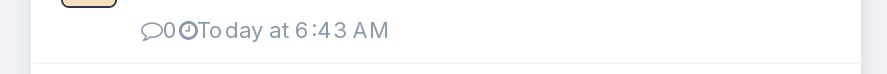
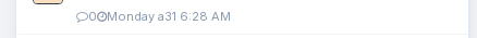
[163,16,389,44] 0 Today at 6:43 AM -> [88,9,231,24] 0 Monday a31 6:28 AM

